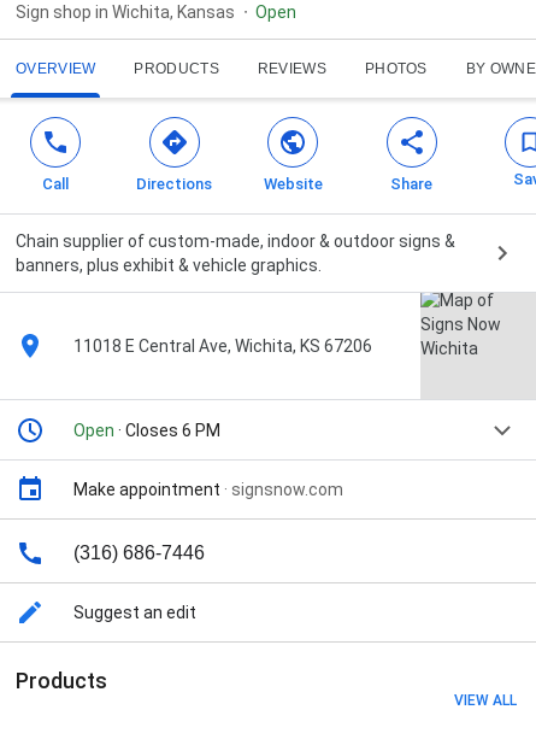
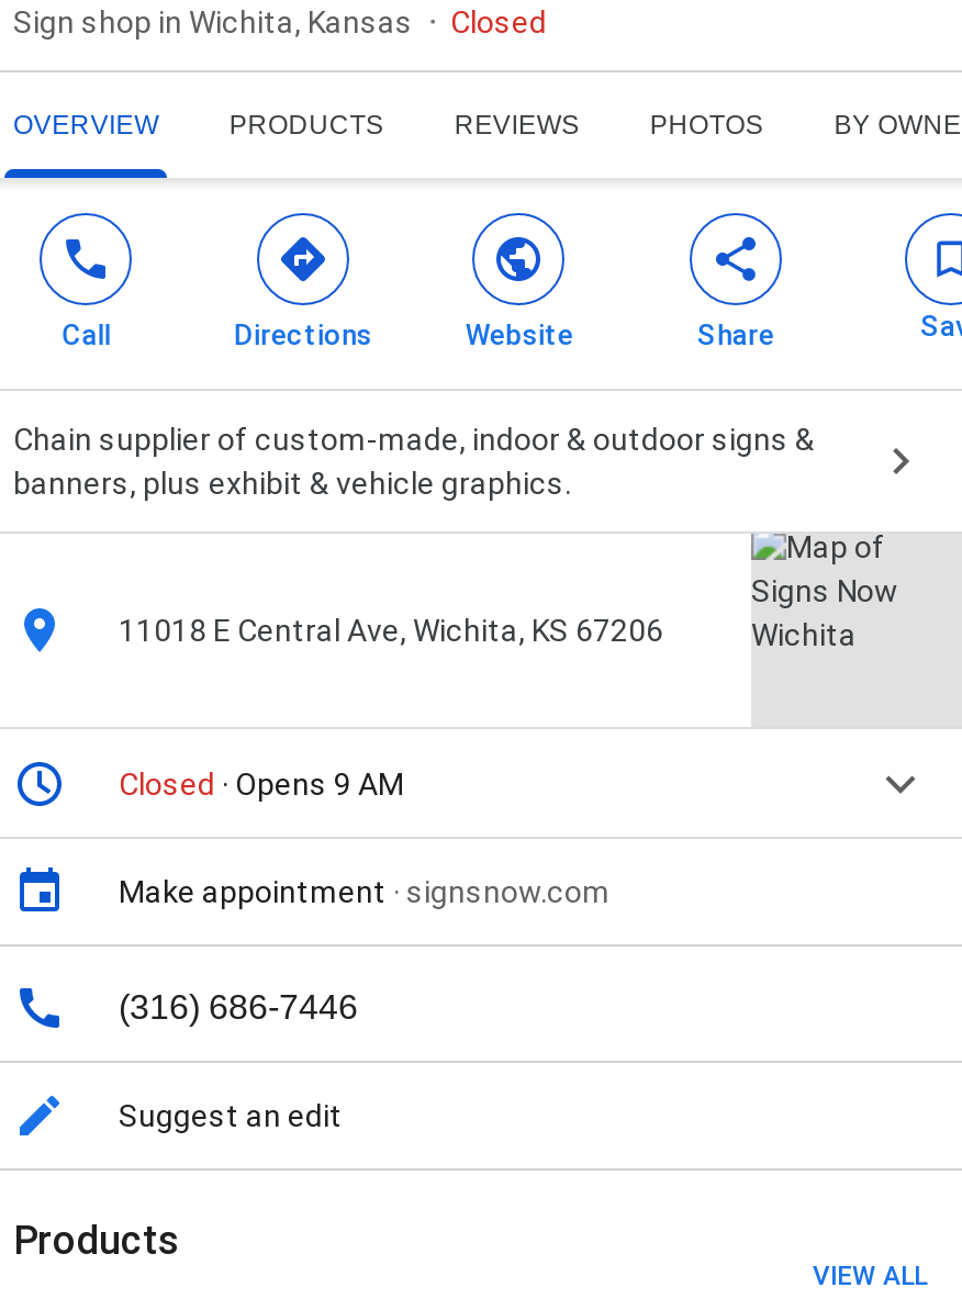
[255,3,296,22] Open -> [450,5,547,40] Closed
[73,421,220,440] Open · Closes 6 PM -> [119,767,404,802] Closed · Opens 9 AM

